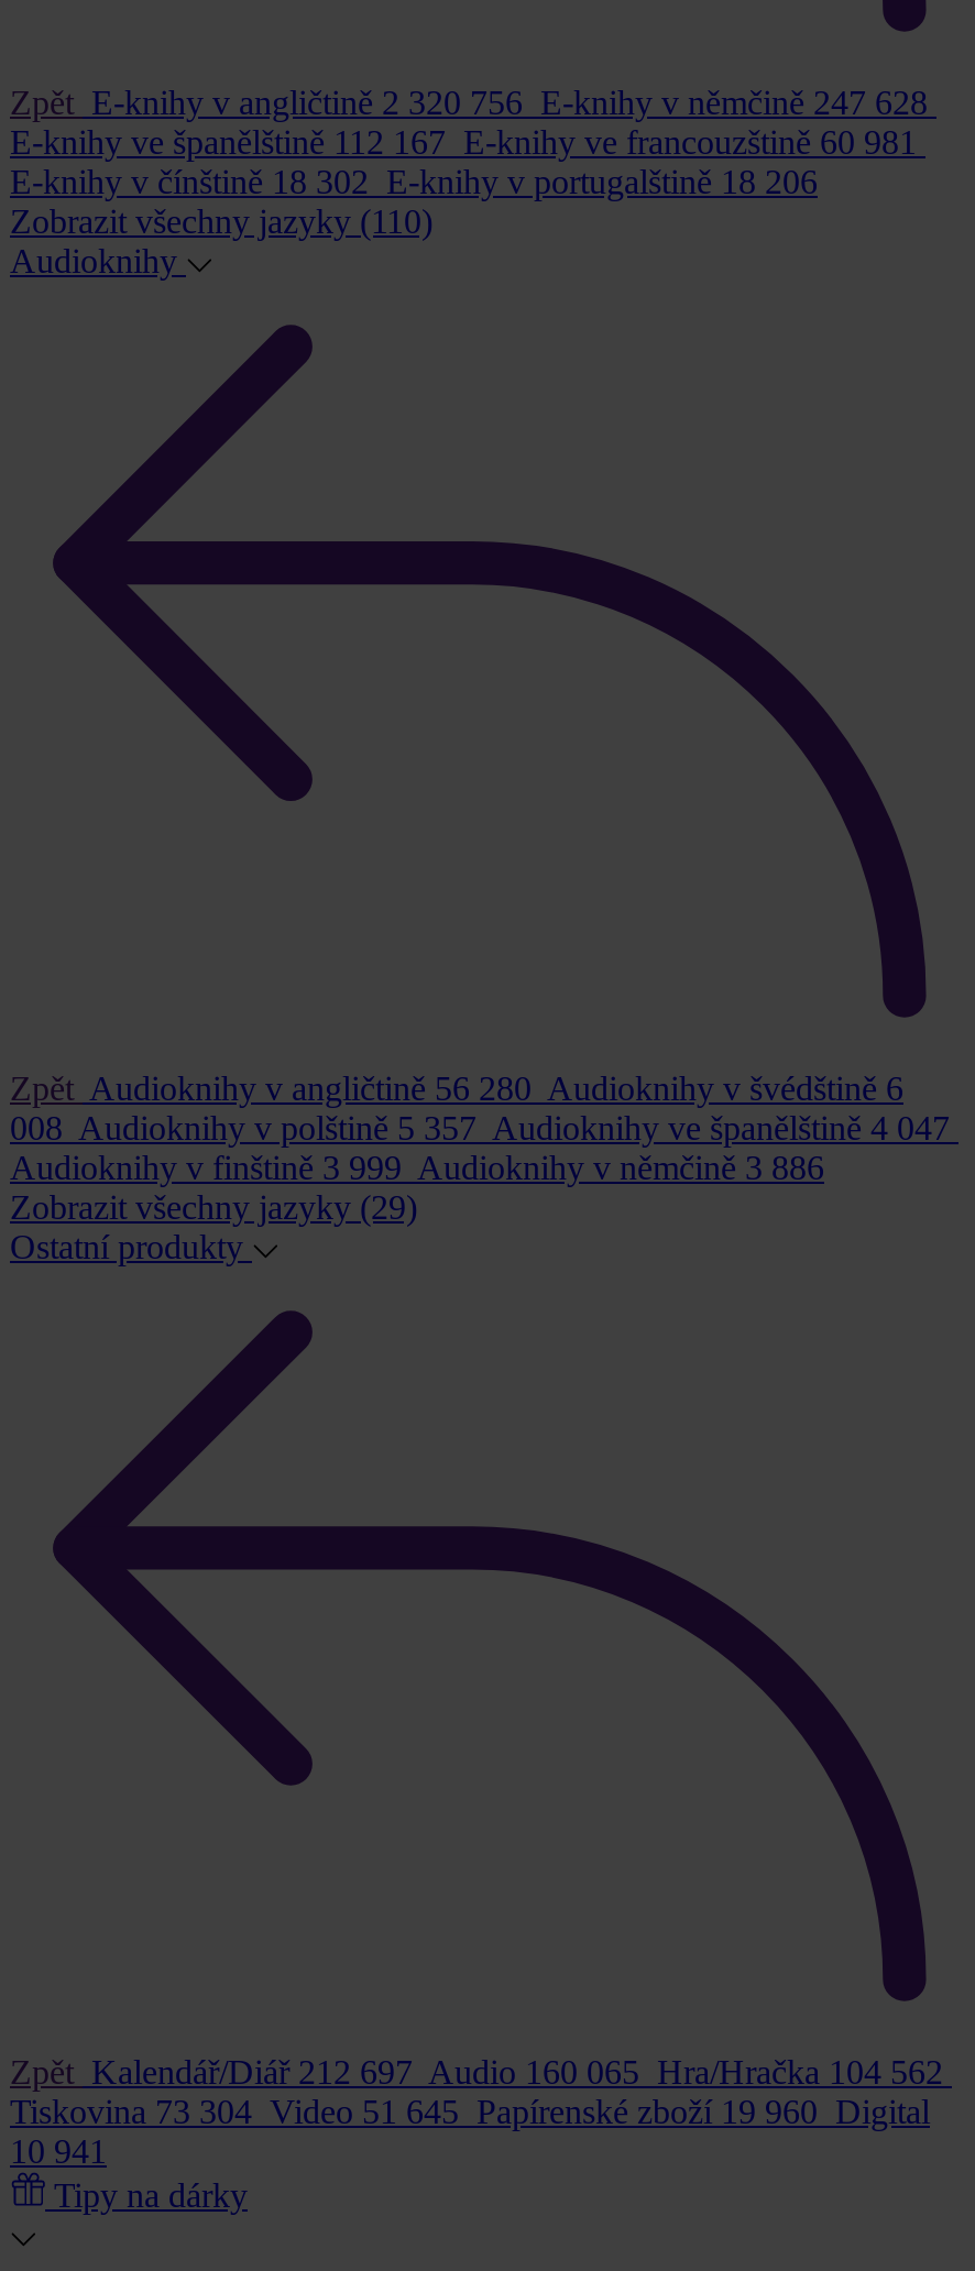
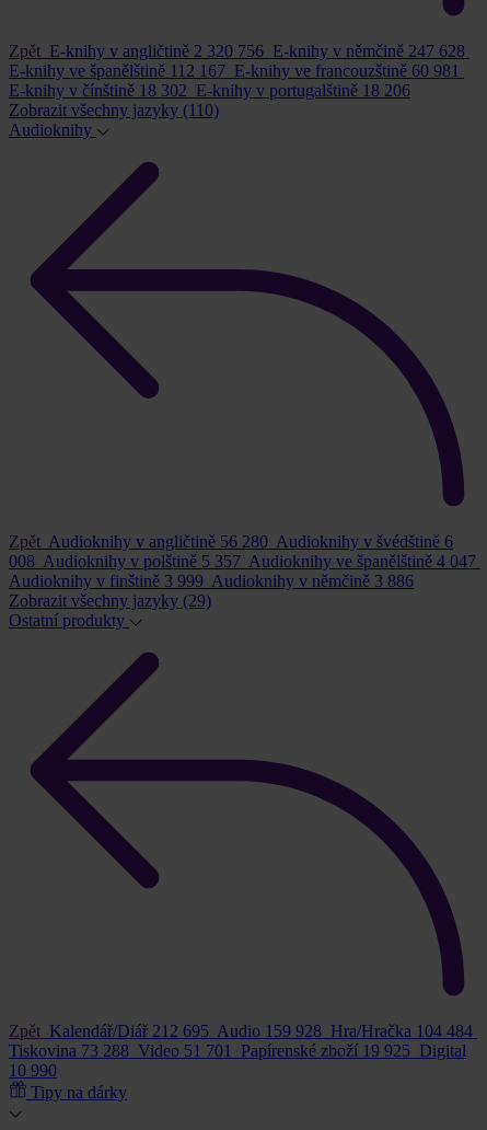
[10,2053,943,2091] Zpět Kalendář/Diář 212 697 Audio 160 065 Hra/Hračka 104 562 -> [9,1022,473,1040] Zpět Kalendář/Diář 212 695 Audio 159 928 Hra/Hračka 104 484
[10,2093,930,2130] Tiskovina 73 304 Video 51 645 Papírenské zboží 19 960 Digital -> [9,1041,466,1060] Tiskovina 73 288 Video 51 701 Papírenské zboží 19 925 Digital
[10,2133,107,2170] 10 941 -> [9,1061,57,1080] 10 990

